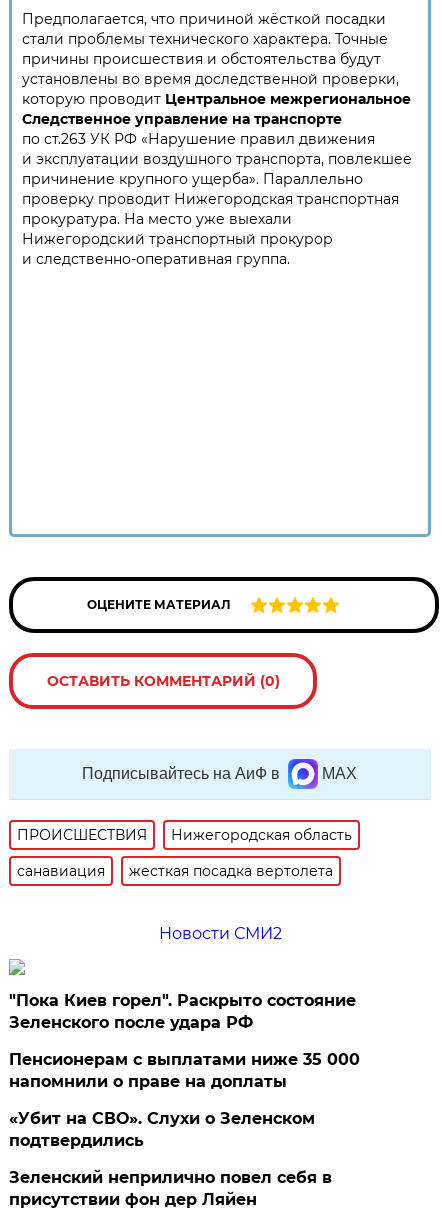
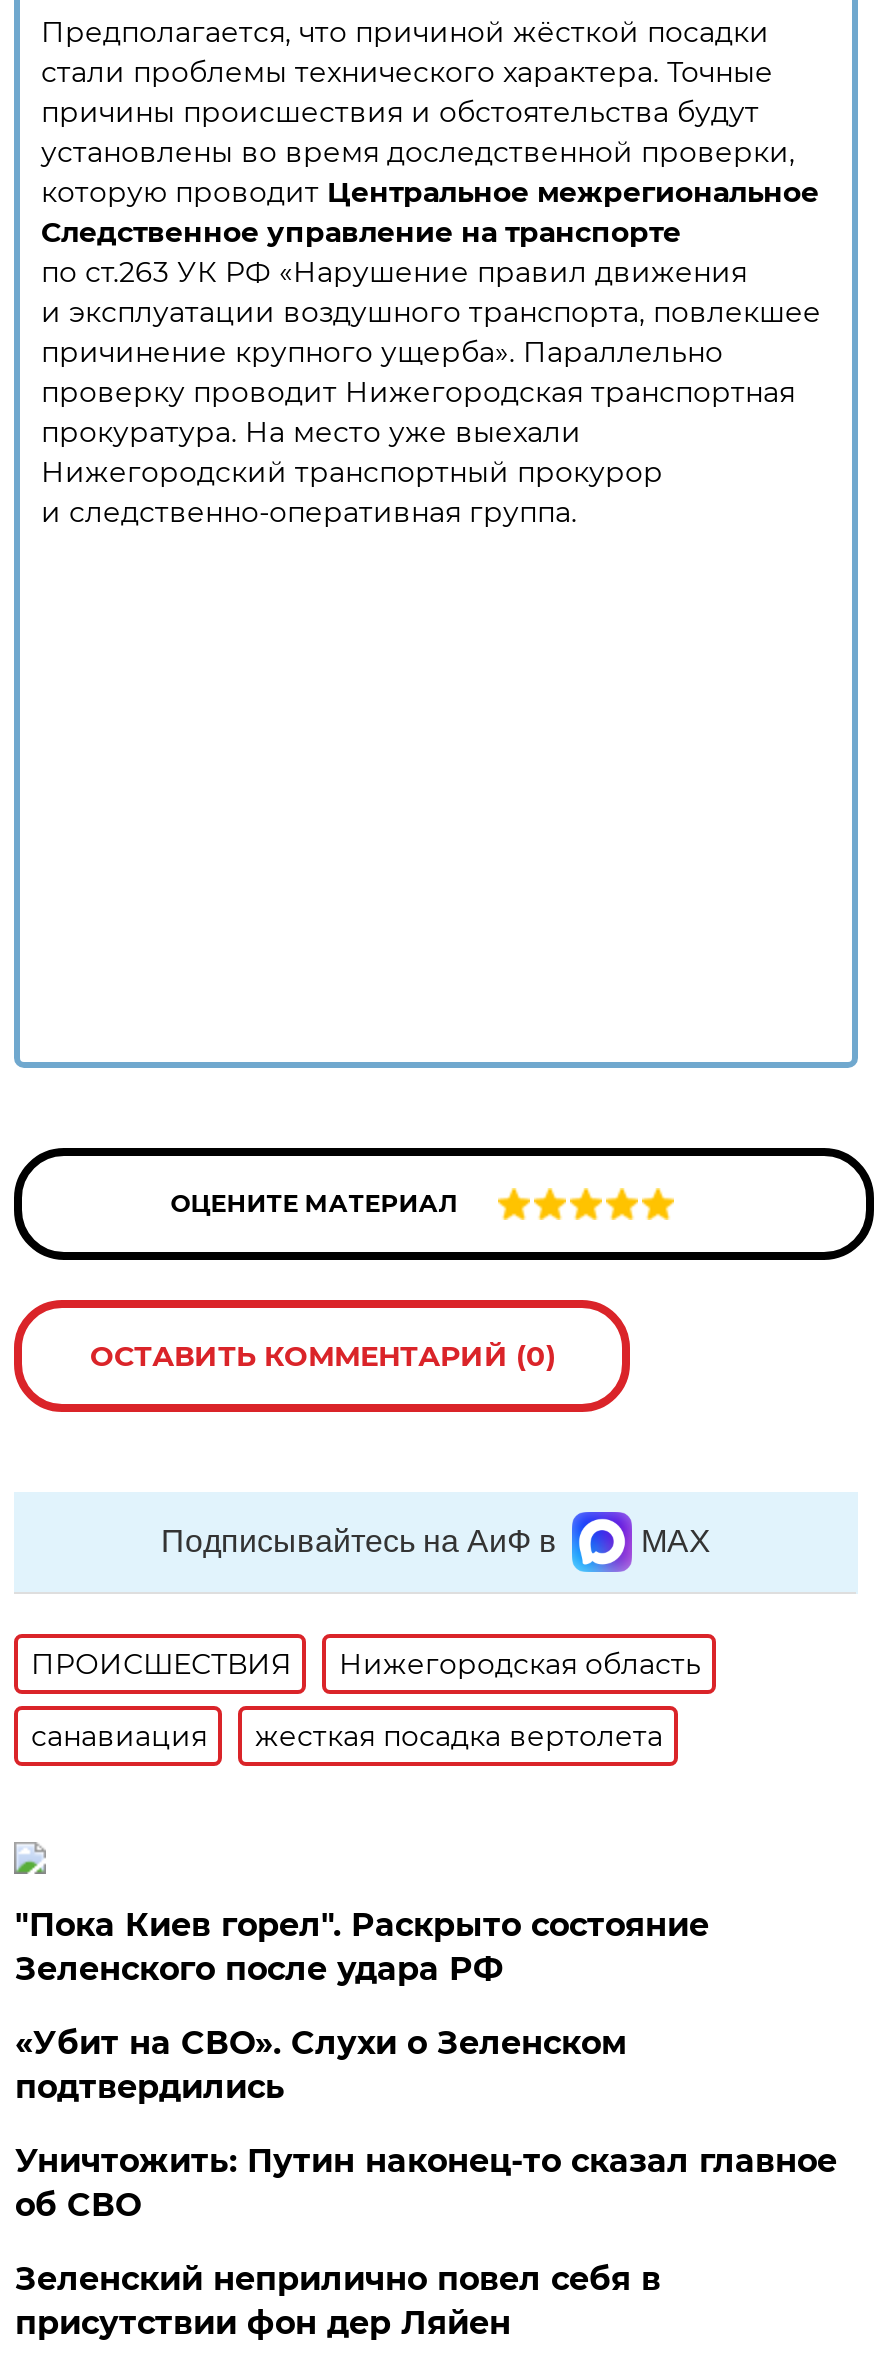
[159,923,282,942] Новости СМИ2 -> none
[9,1049,360,1090] Пенсионерам с выплатами ниже 35 000 | напомнили о праве на доплаты -> none
moved [9,1108,315,1149] -> [15,2023,627,2105]: «Убит на СВО». Слухи о Зеленском | подтвердились
none -> [15,2141,837,2223] Уничтожить: Путин наконец-то сказал главное | об СВО

